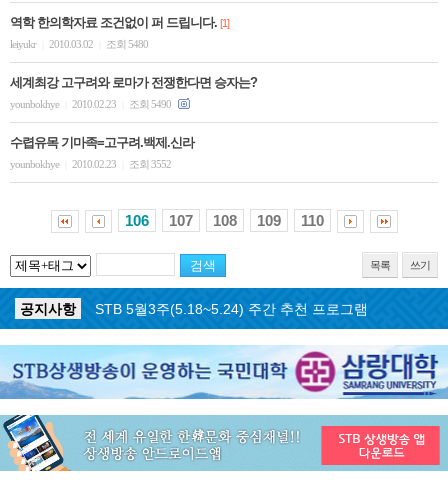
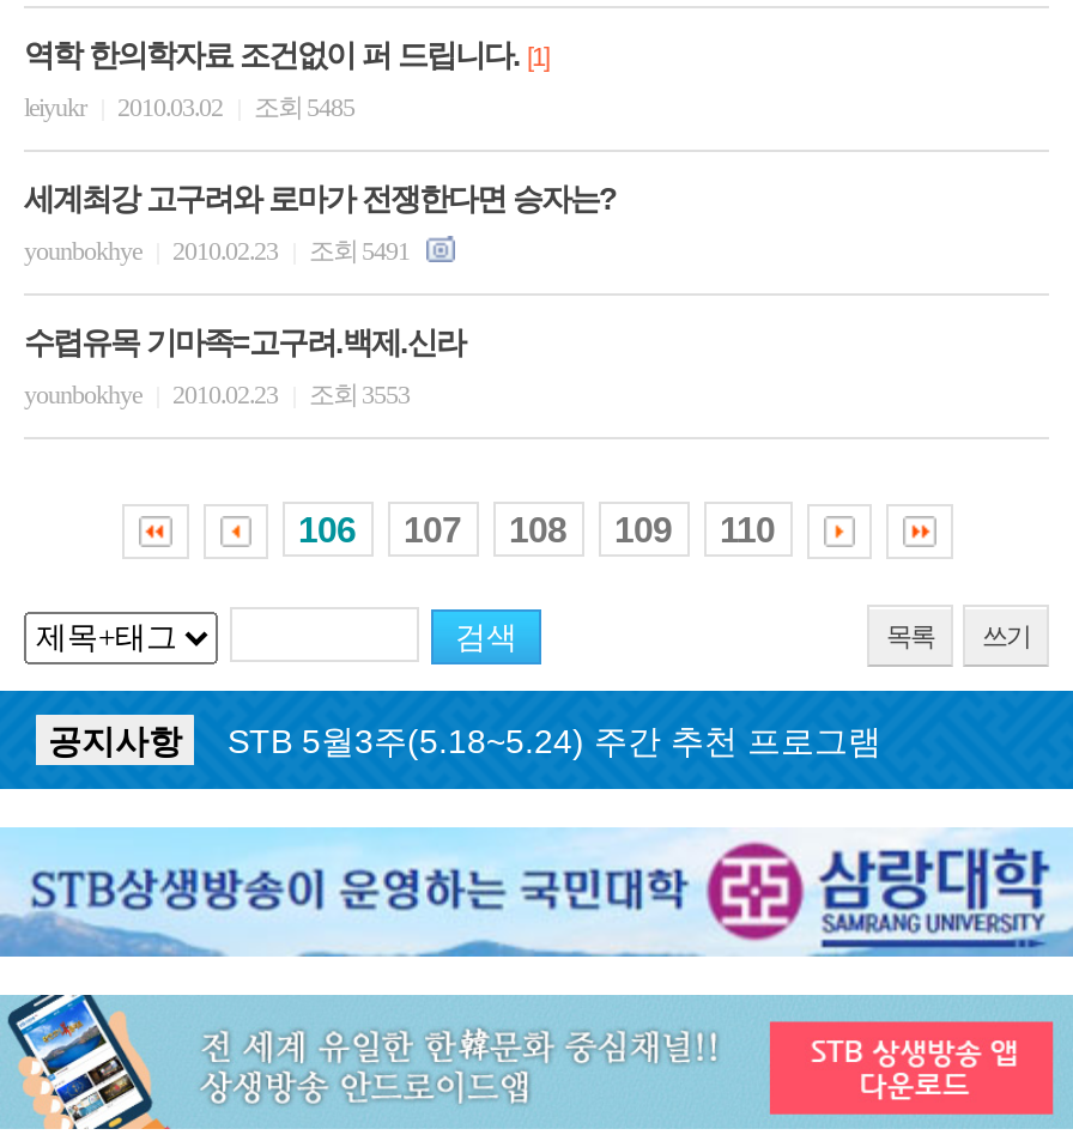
[10,38,148,50] leiyukr 2010.03.02 조회 5480 -> [24,92,354,121] leiyukr 2010.03.02 조회 5485
[10,98,173,110] younbokhye 2010.02.23 조회 5490 -> [24,236,414,265] younbokhye 2010.02.23 조회 5491
[10,158,171,170] younbokhye 2010.02.23 조회 3552 -> [24,380,410,408] younbokhye 2010.02.23 조회 3553

